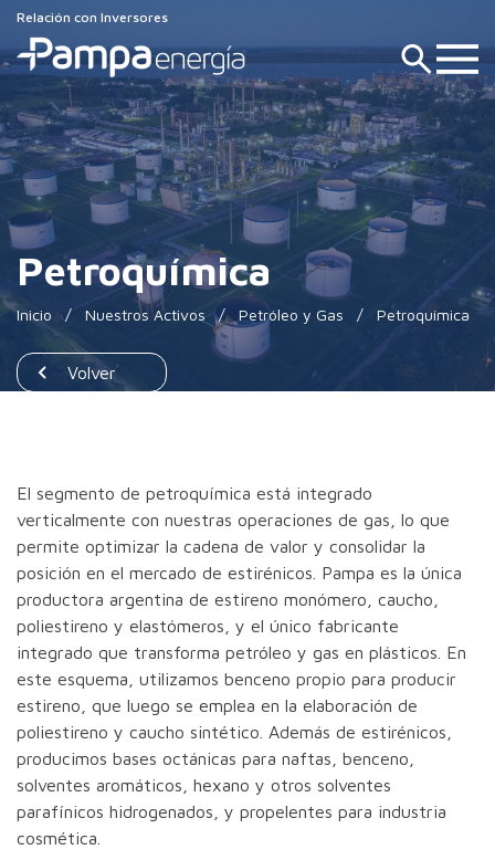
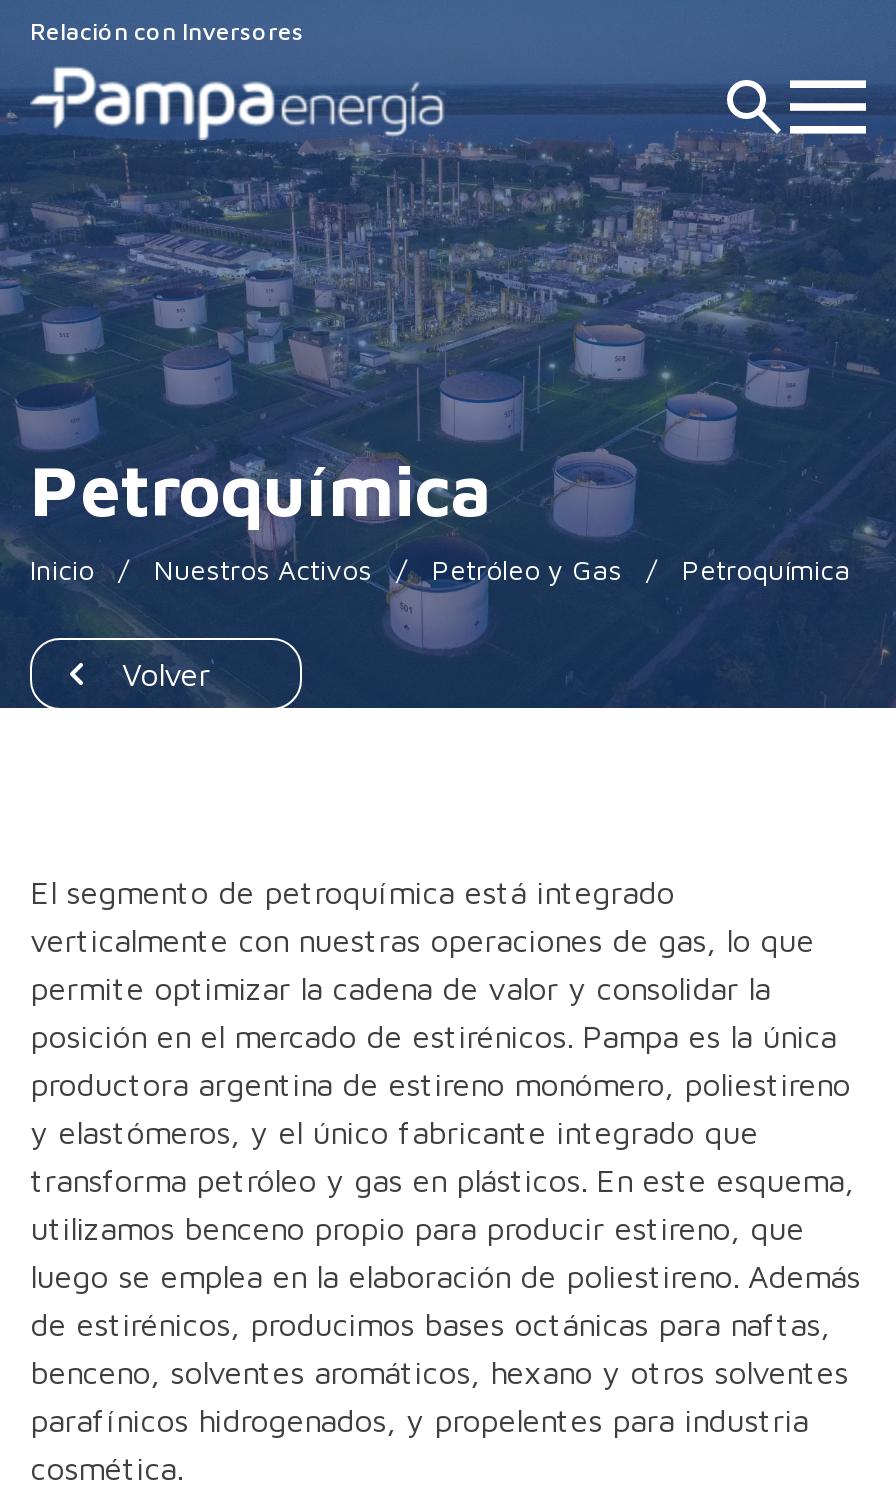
[17,589,466,795] productora argentina de estireno monómero, caucho, | poliestireno y elastómeros, y el único fabricante | integrado que transforma petróleo y gas en plásticos. En | este esquema, utilizamos benceno propio para producir | estireno, que luego se emplea en la elaboración de | poliestireno y caucho sintético. Además de estirénicos, | producimos bases octánicas para naftas, benceno, | solventes aromáticos, hexano y otros solventes -> [30,1066,860,1390] productora argentina de estireno monómero, poliestireno | y elastómeros, y el único fabricante integrado que | transforma petróleo y gas en plásticos. En este esquema, | utilizamos benceno propio para producir estireno, que | luego se emplea en la elaboración de poliestireno. Además | de estirénicos, producimos bases octánicas para naftas, | benceno, solventes aromáticos, hexano y otros solventes

